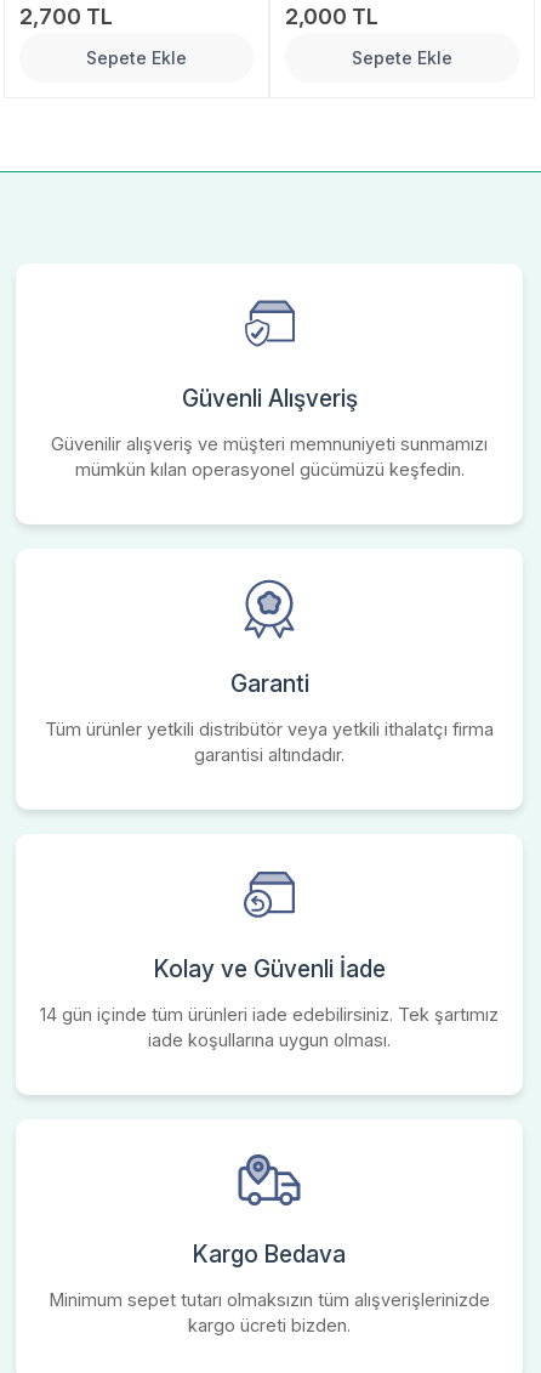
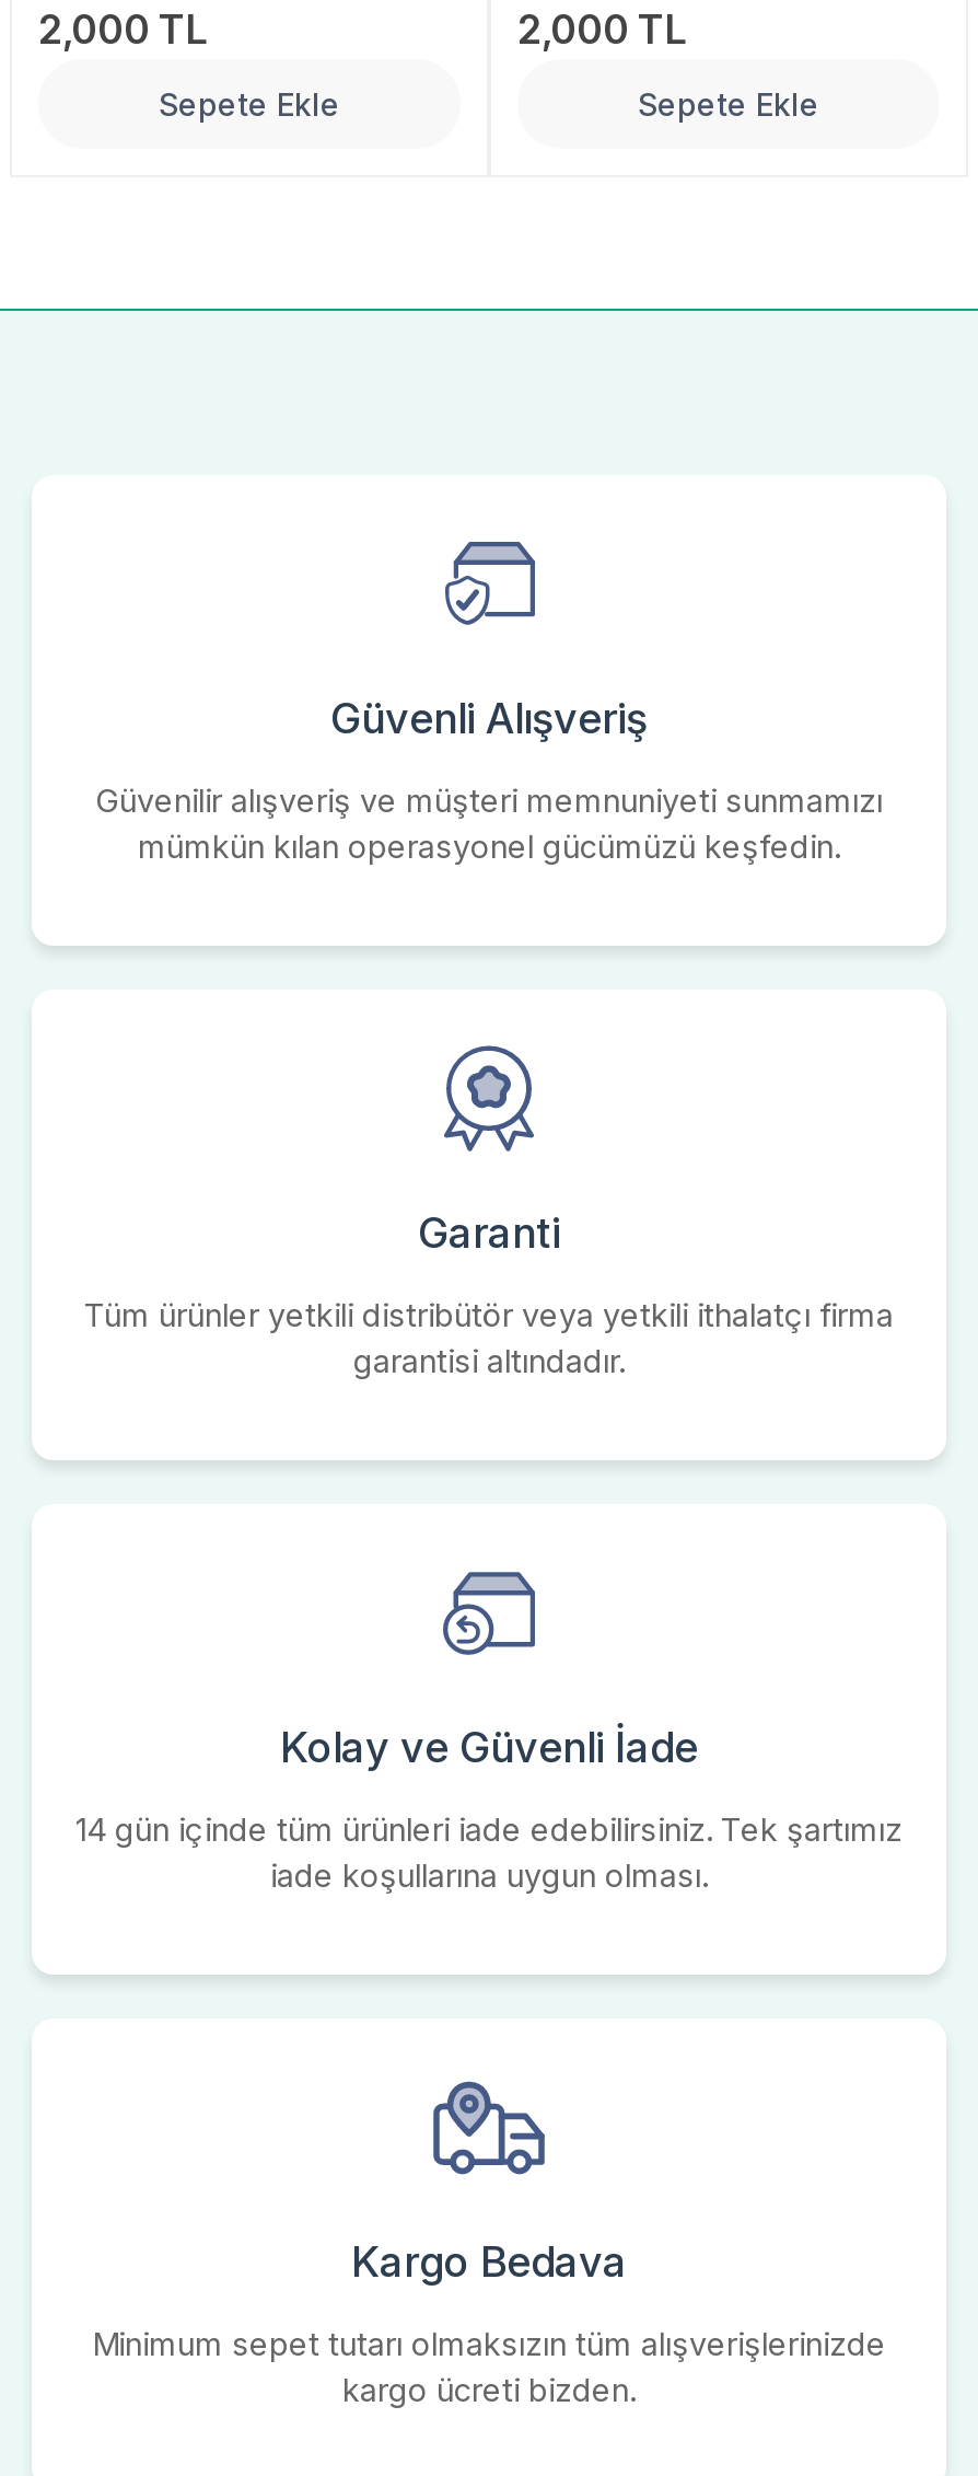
[19,4,113,29] 2,700 TL -> [38,7,207,53] 2,000 TL

